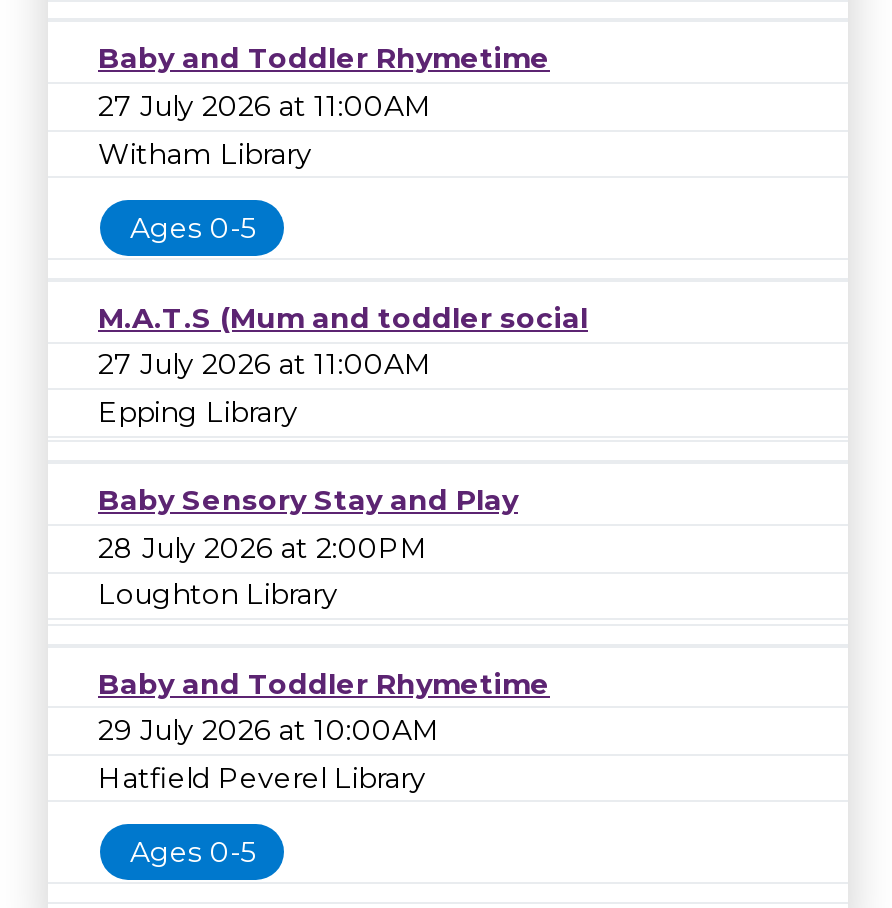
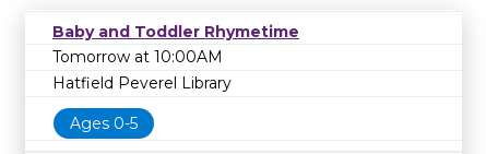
[98,88,588,749] 27 July 2026 at 11:00AM | Witham Library | Ages 0-5 | M.A.T.S (Mum and toddler social | 27 July 2026 at 11:00AM | Epping Library | Baby Sensory Stay and Play | 28 July 2026 at 2:00PM | Loughton Library | Baby and Toddler Rhymetime | 29 July 2026 at 10:00AM -> [52,47,223,67] Tomorrow at 10:00AM

